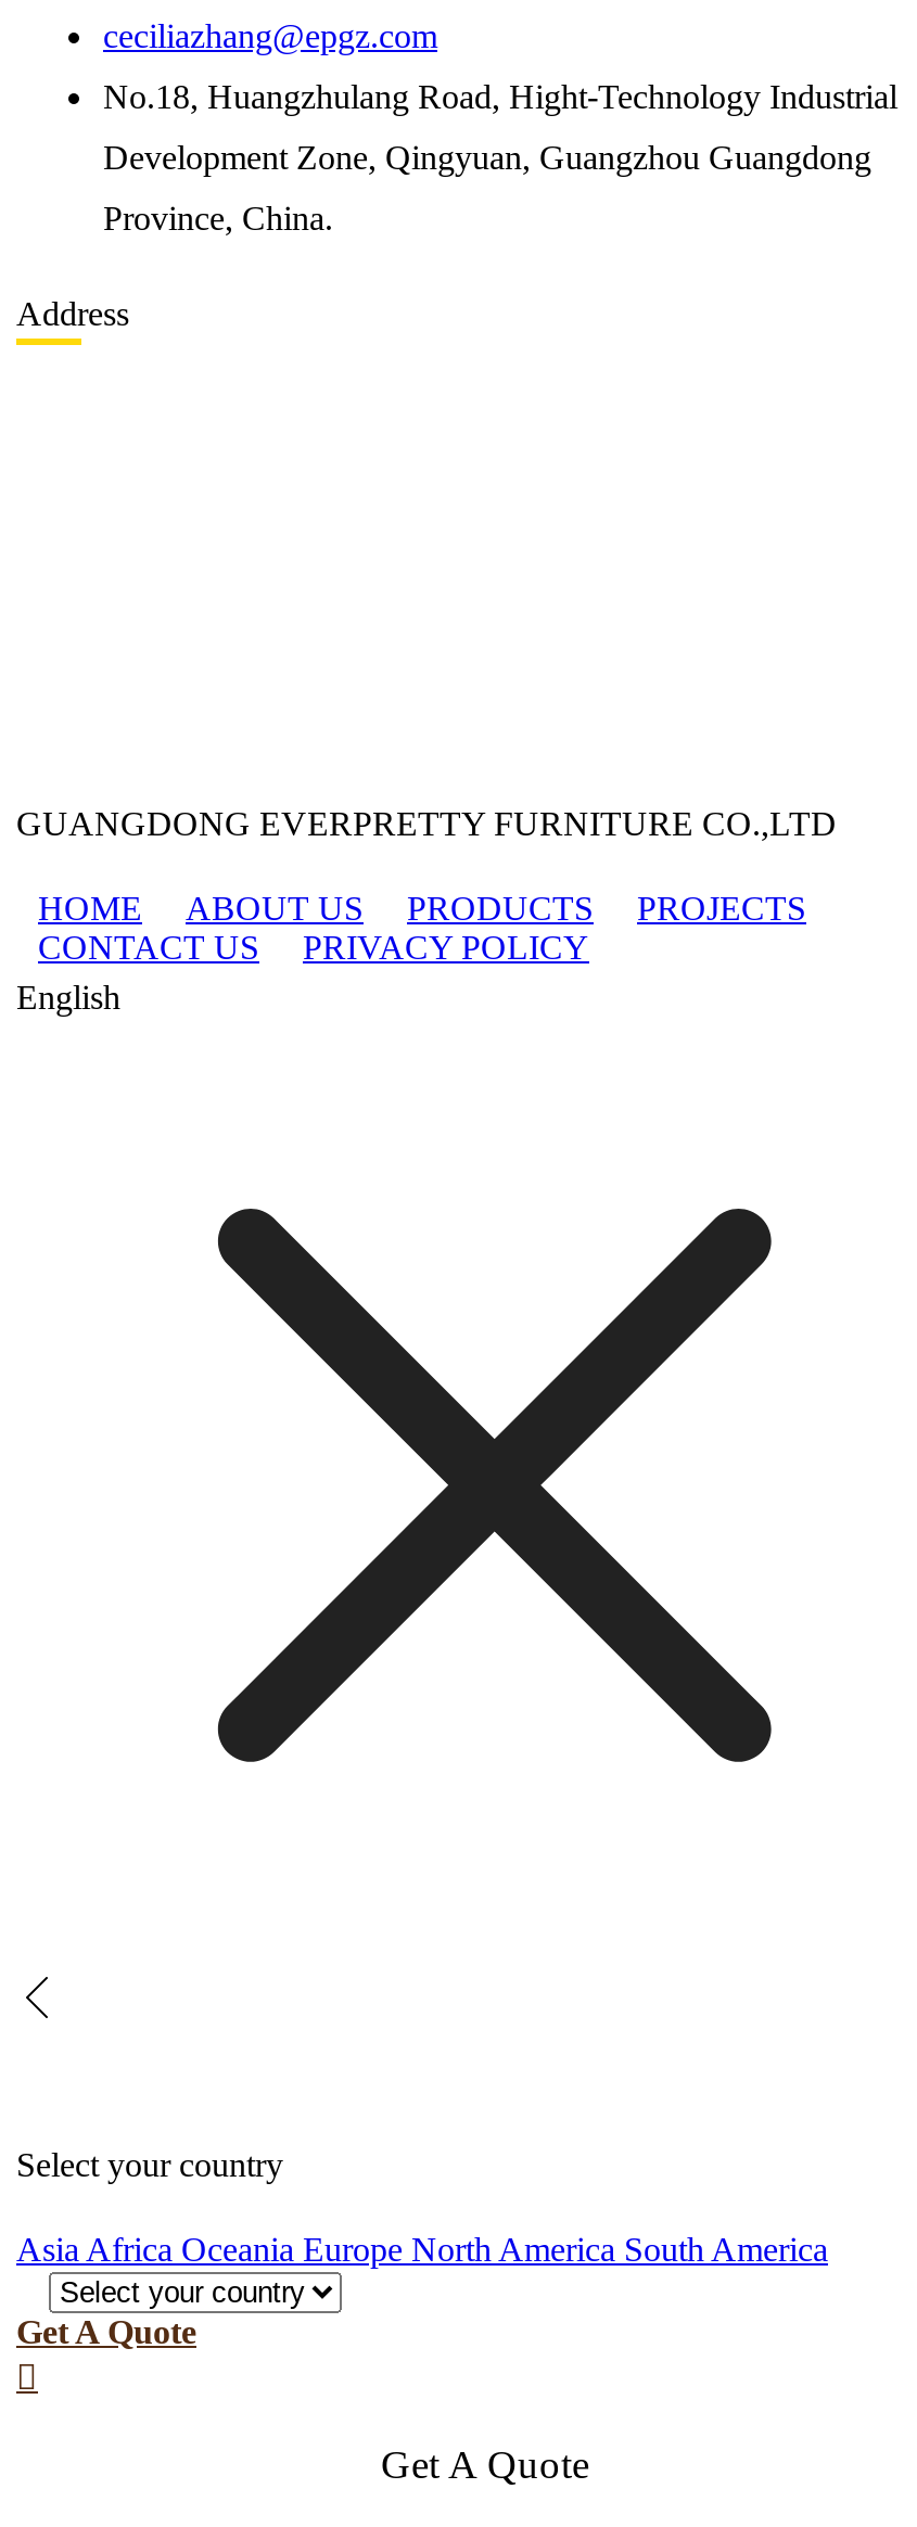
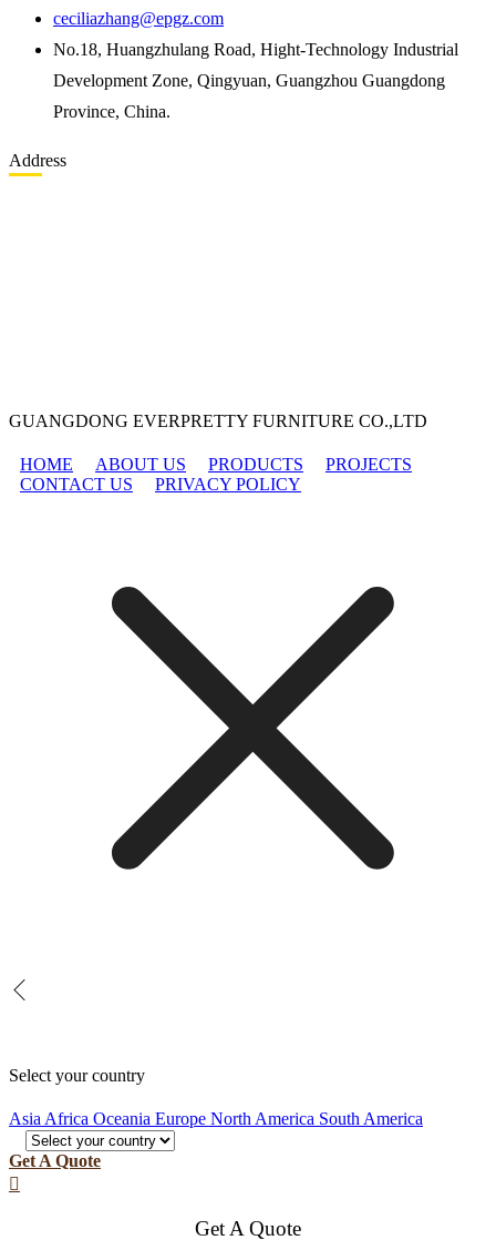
[16,979,120,1016] English -> none

